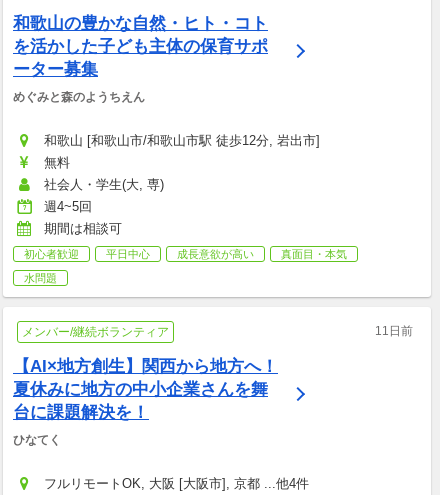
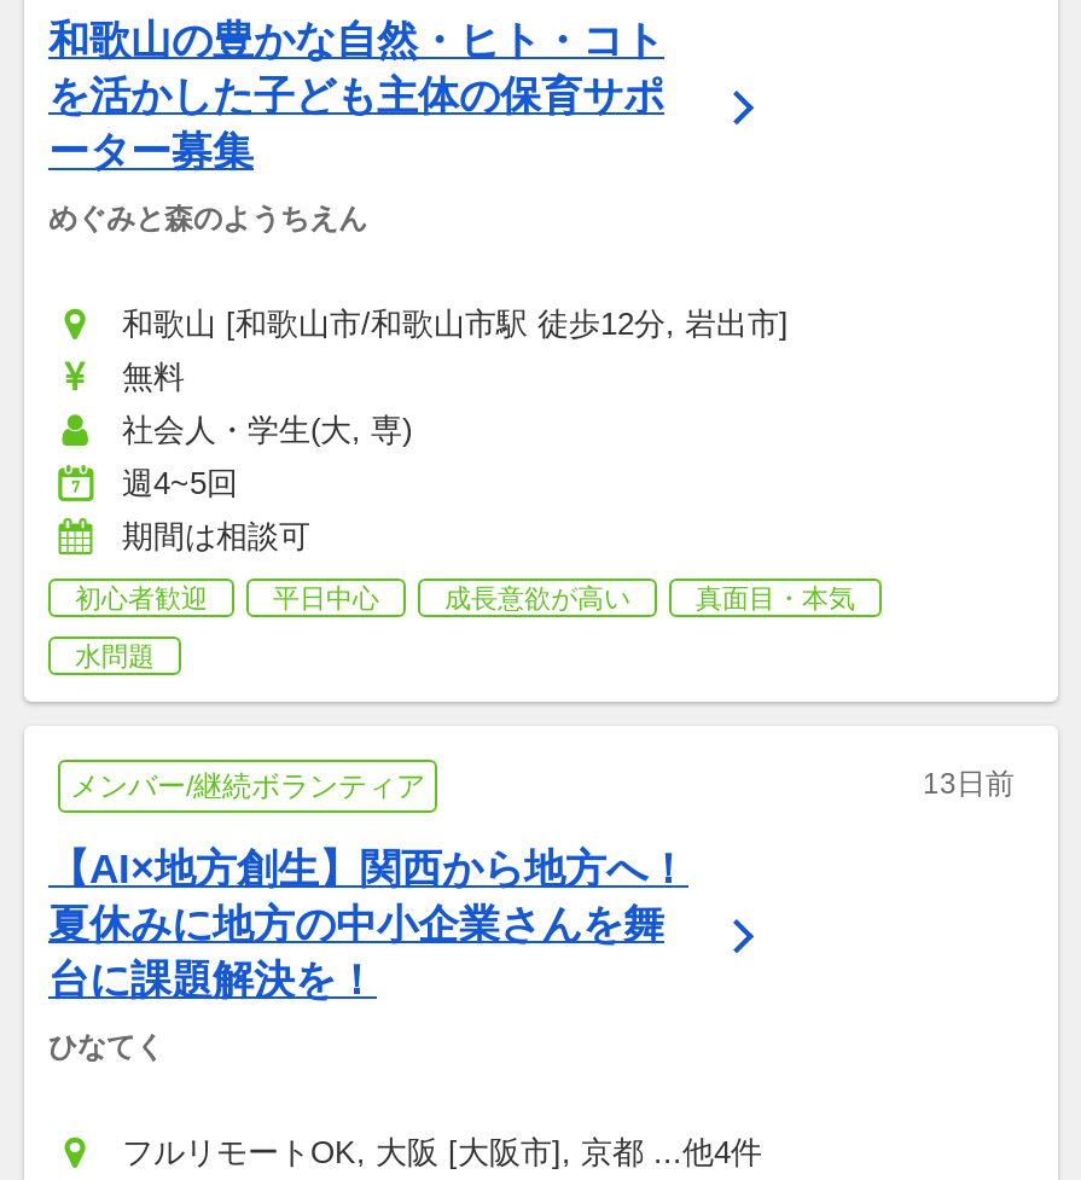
[375,323,413,337] 11日前 -> [923,766,1015,800] 13日前

